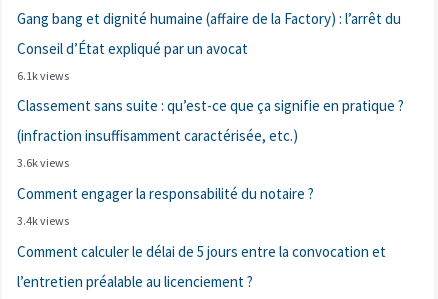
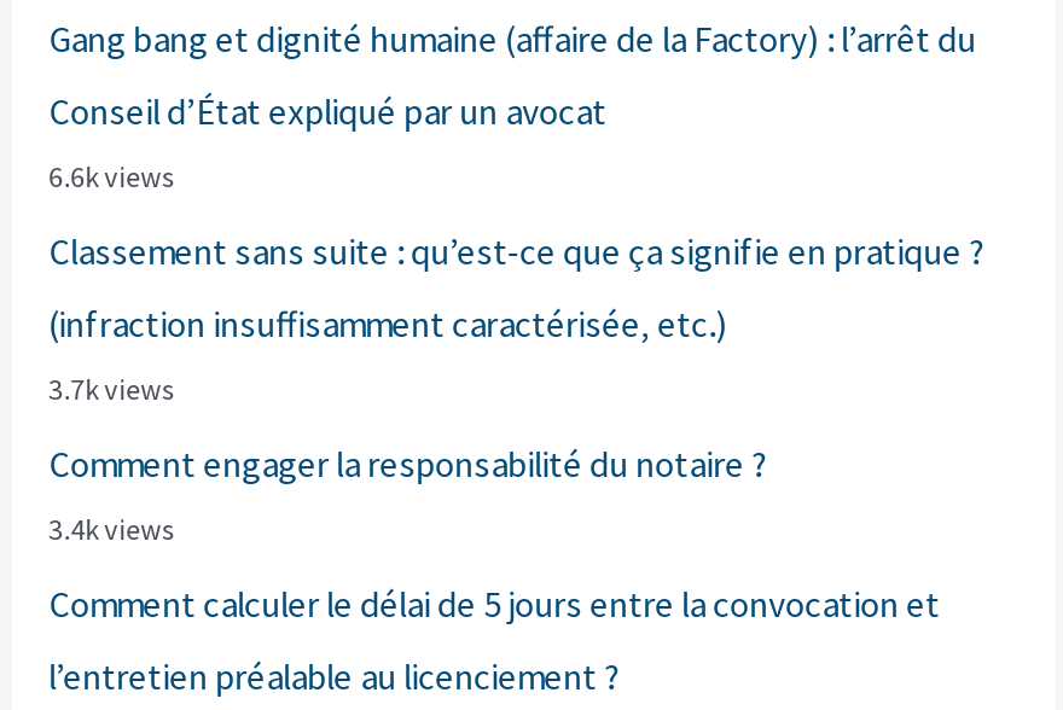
[17,68,69,83] 6.1k views -> [49,160,174,196] 6.6k views
[17,155,69,170] 3.6k views -> [49,372,174,408] 3.7k views

